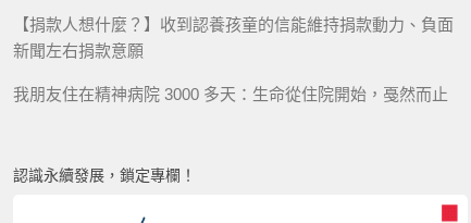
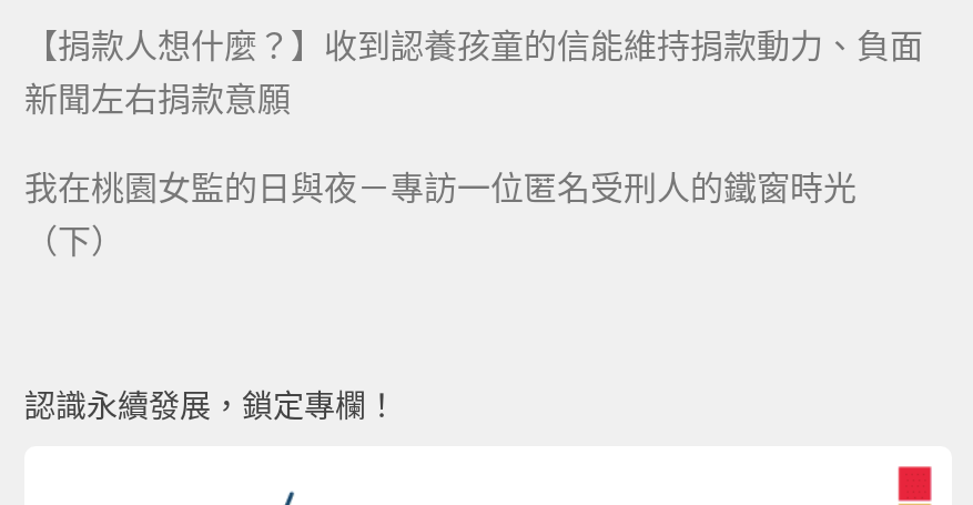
[13,85,448,103] 我朋友住在精神病院 3000 多天：生命從住院開始，戞然而止 -> [24,169,857,260] 我在桃園女監的日與夜－專訪一位匿名受刑人的鐵窗時光 | （下）

